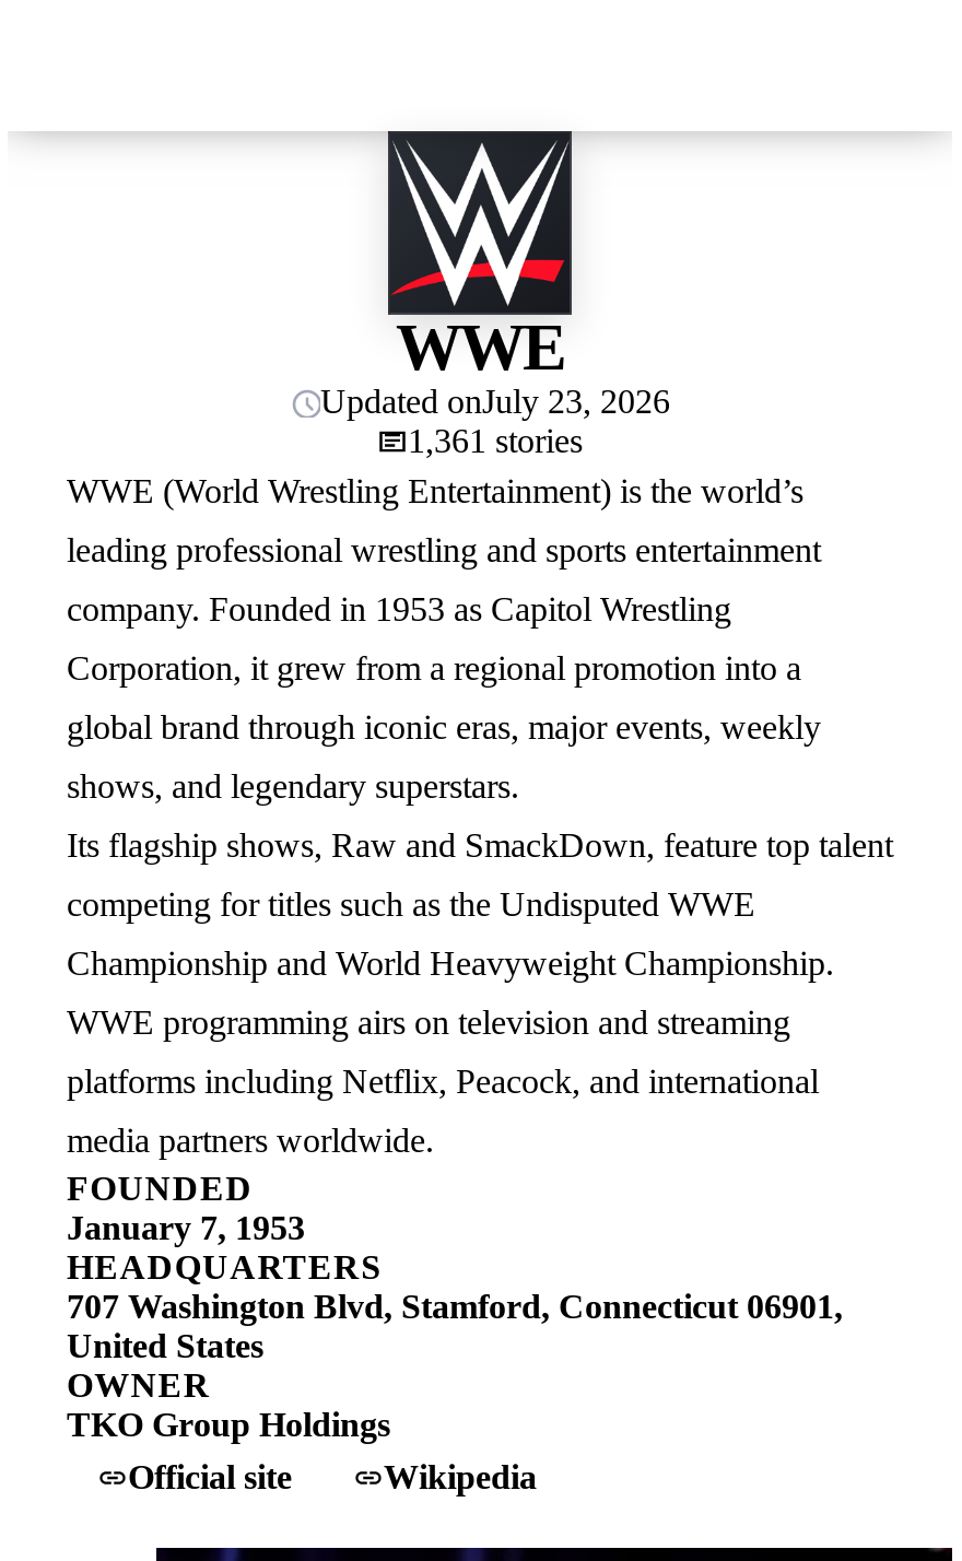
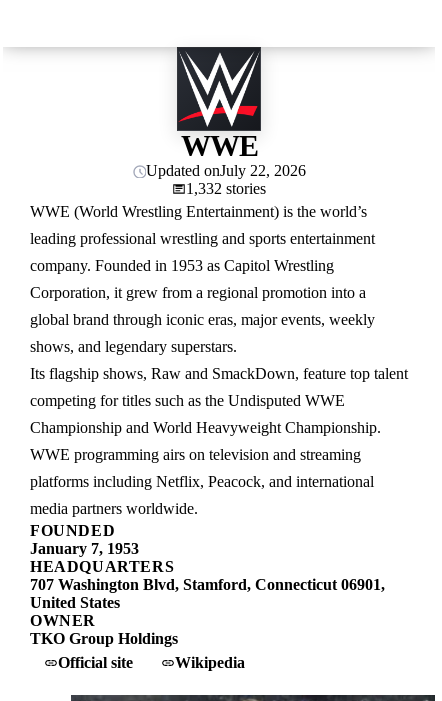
[320,383,670,420] Updated onJuly 23, 2026 -> [146,162,306,179] Updated onJuly 22, 2026
[408,422,583,459] 1,361 stories -> [186,180,266,197] 1,332 stories

